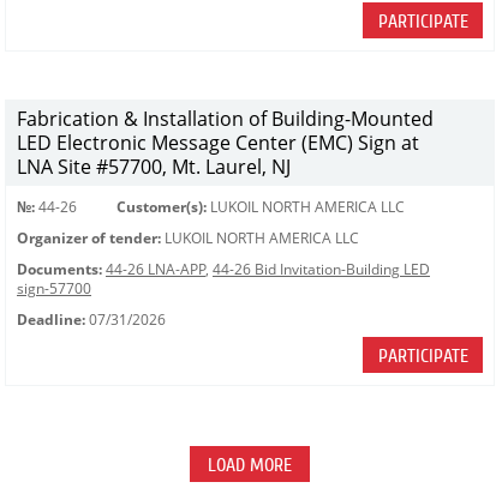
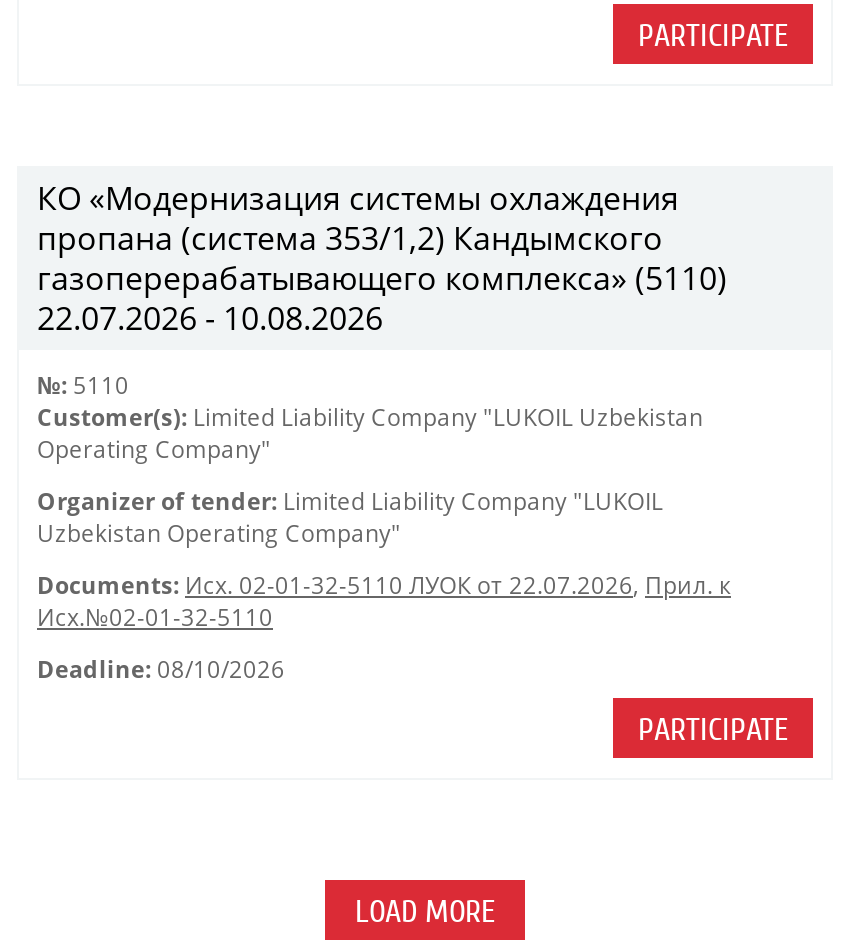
[17,106,434,180] Fabrication & Installation of Building-Mounted | LED Electronic Message Center (EMC) Sign at | LNA Site #57700, Mt. Laurel, NJ -> [37,176,727,340] КО «Модернизация системы охлаждения | пропана (система 353/1,2) Кандымского | газоперерабатывающего комплекса» (5110) | 22.07.2026 - 10.08.2026
[17,198,405,216] №: 44-26 | Customer(s): LUKOIL NORTH AMERICA LLC -> [37,370,703,464] №: 5110 | Customer(s): Limited Liability Company "LUKOIL Uzbekistan | Operating Company"
[17,229,359,247] Organizer of tender: LUKOIL NORTH AMERICA LLC -> [37,486,663,548] Organizer of tender: Limited Liability Company "LUKOIL | Uzbekistan Operating Company"
[17,260,430,297] Documents: 44-26 LNA-APP, 44-26 Bid Invitation-Building LED | sign-57700 -> [37,570,731,632] Documents: Исх. 02-01-32-5110 ЛУОК от 22.07.2026, Прил. к | Исх.№02-01-32-5110
[17,311,166,329] Deadline: 07/31/2026 -> [37,654,285,684] Deadline: 08/10/2026

